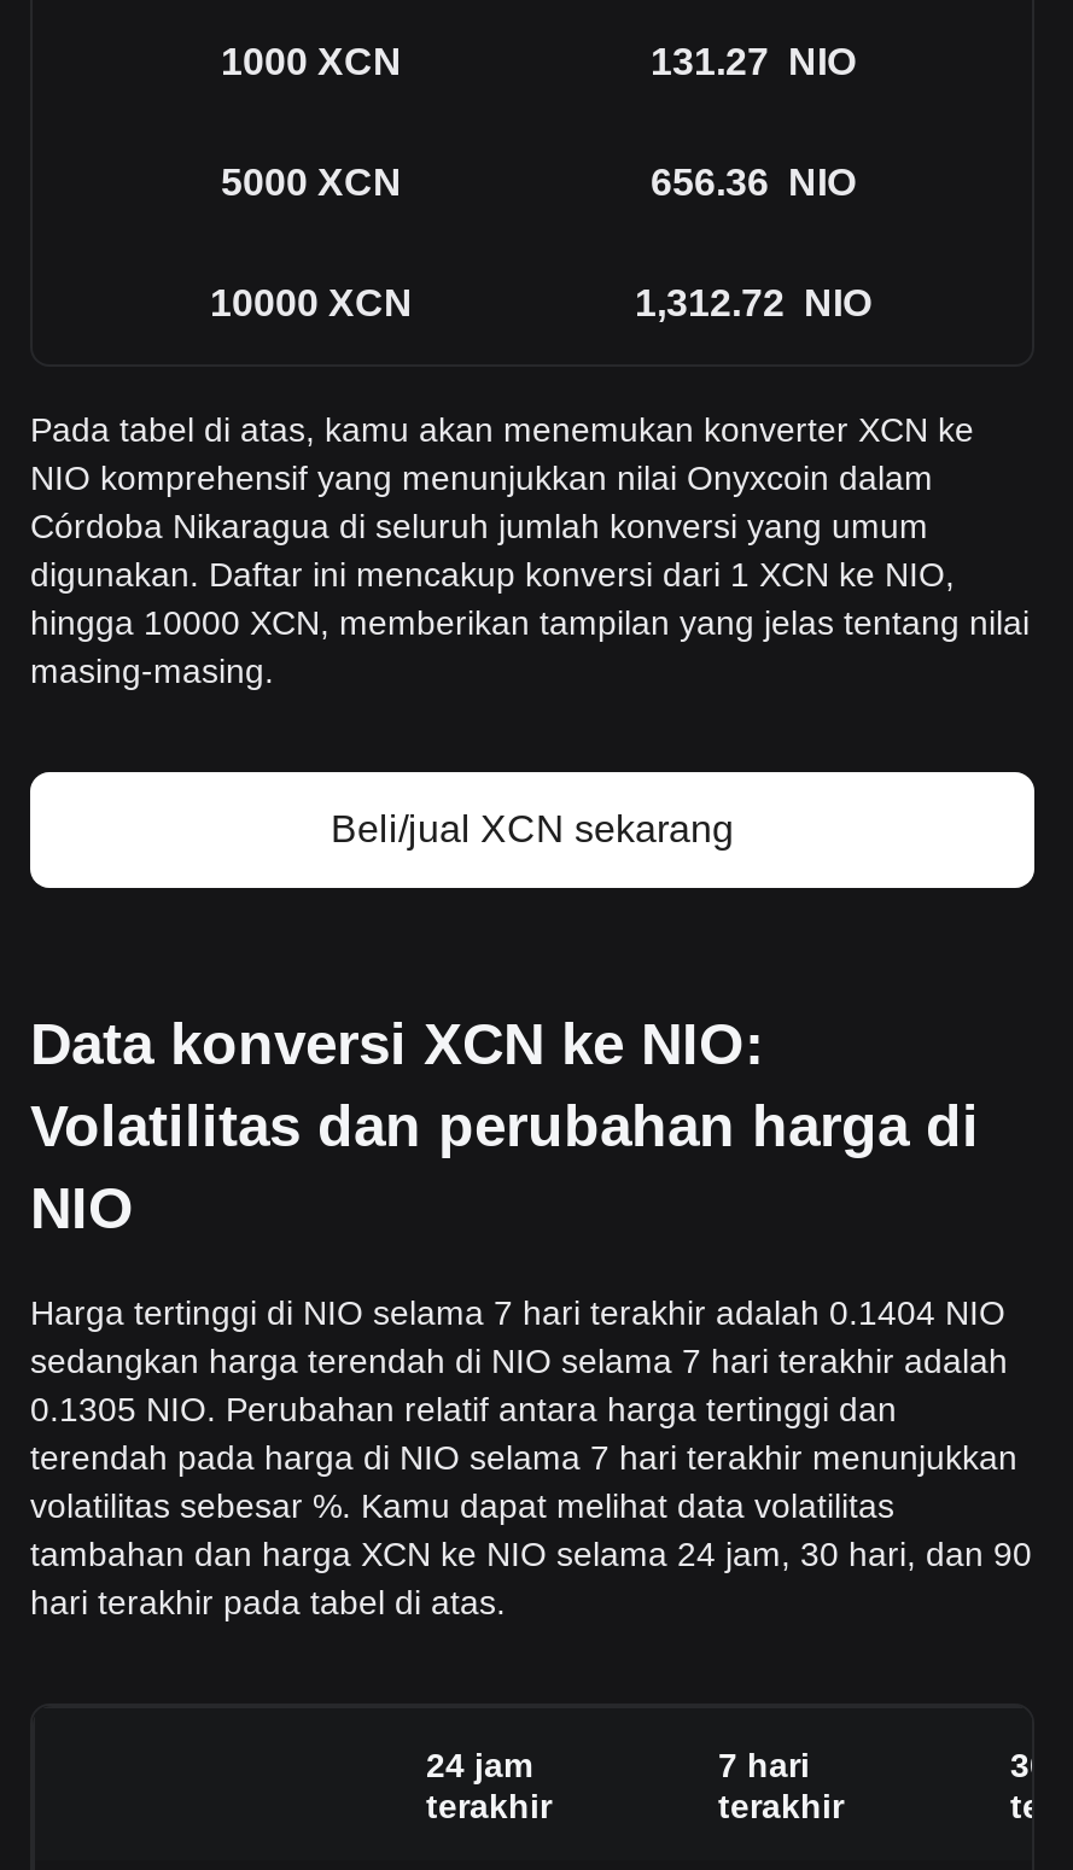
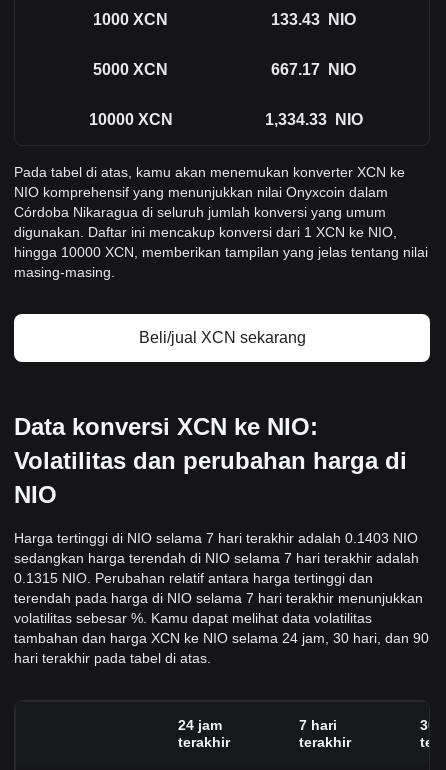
[651,41,856,82] 131.27 NIO -> [271,11,356,28] 133.43 NIO
[651,162,856,203] 656.36 NIO -> [271,61,356,78] 667.17 NIO
[635,282,871,323] 1,312.72 NIO -> [264,111,362,128] 1,334.33 NIO
[30,1293,1005,1332] Harga tertinggi di NIO selama 7 hari terakhir adalah 0.1404 NIO -> [14,530,418,546] Harga tertinggi di NIO selama 7 hari terakhir adalah 0.1403 NIO
[30,1390,897,1428] 0.1305 NIO. Perubahan relatif antara harga tertinggi dan -> [14,570,373,586] 0.1315 NIO. Perubahan relatif antara harga tertinggi dan

